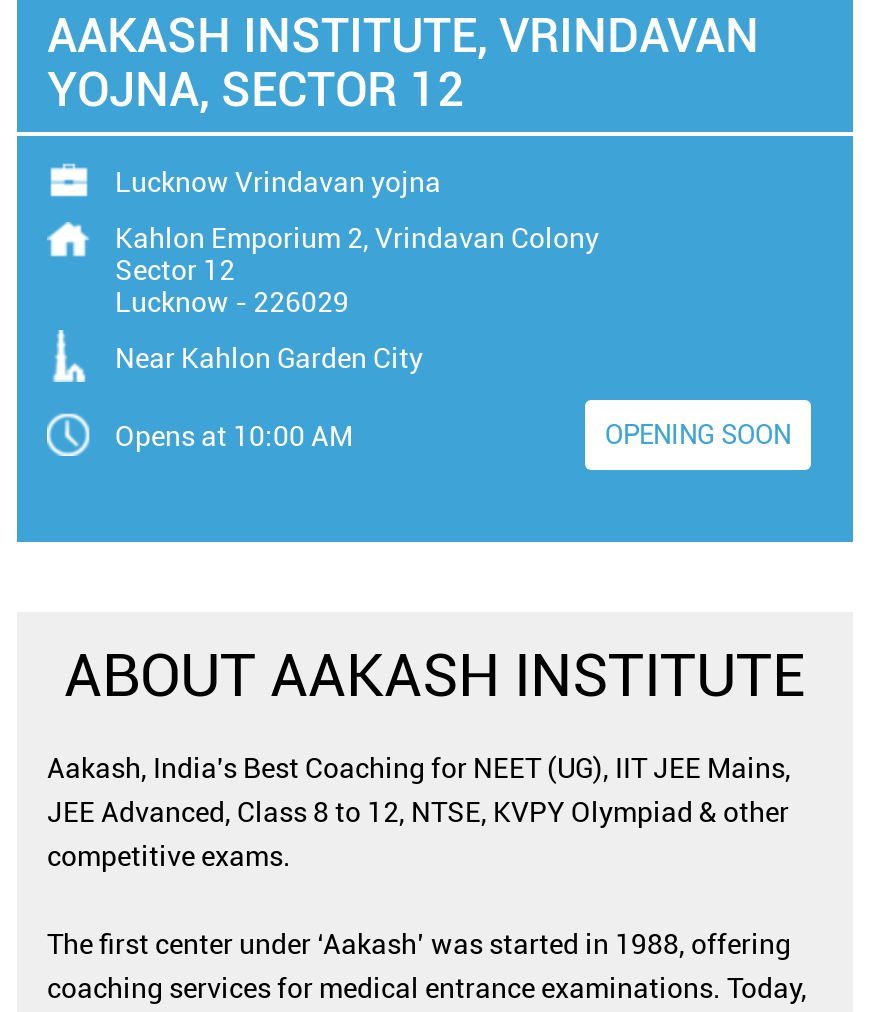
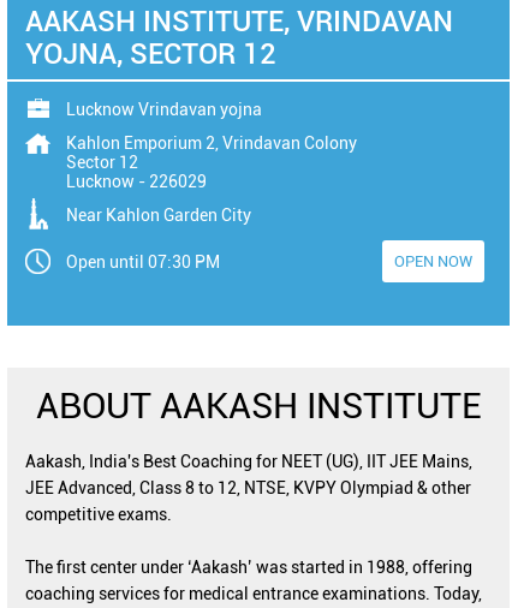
[115,420,791,452] Opens at 10:00 AM | OPENING SOON -> [66,253,472,272] Open until 07:30 PM | OPEN NOW

